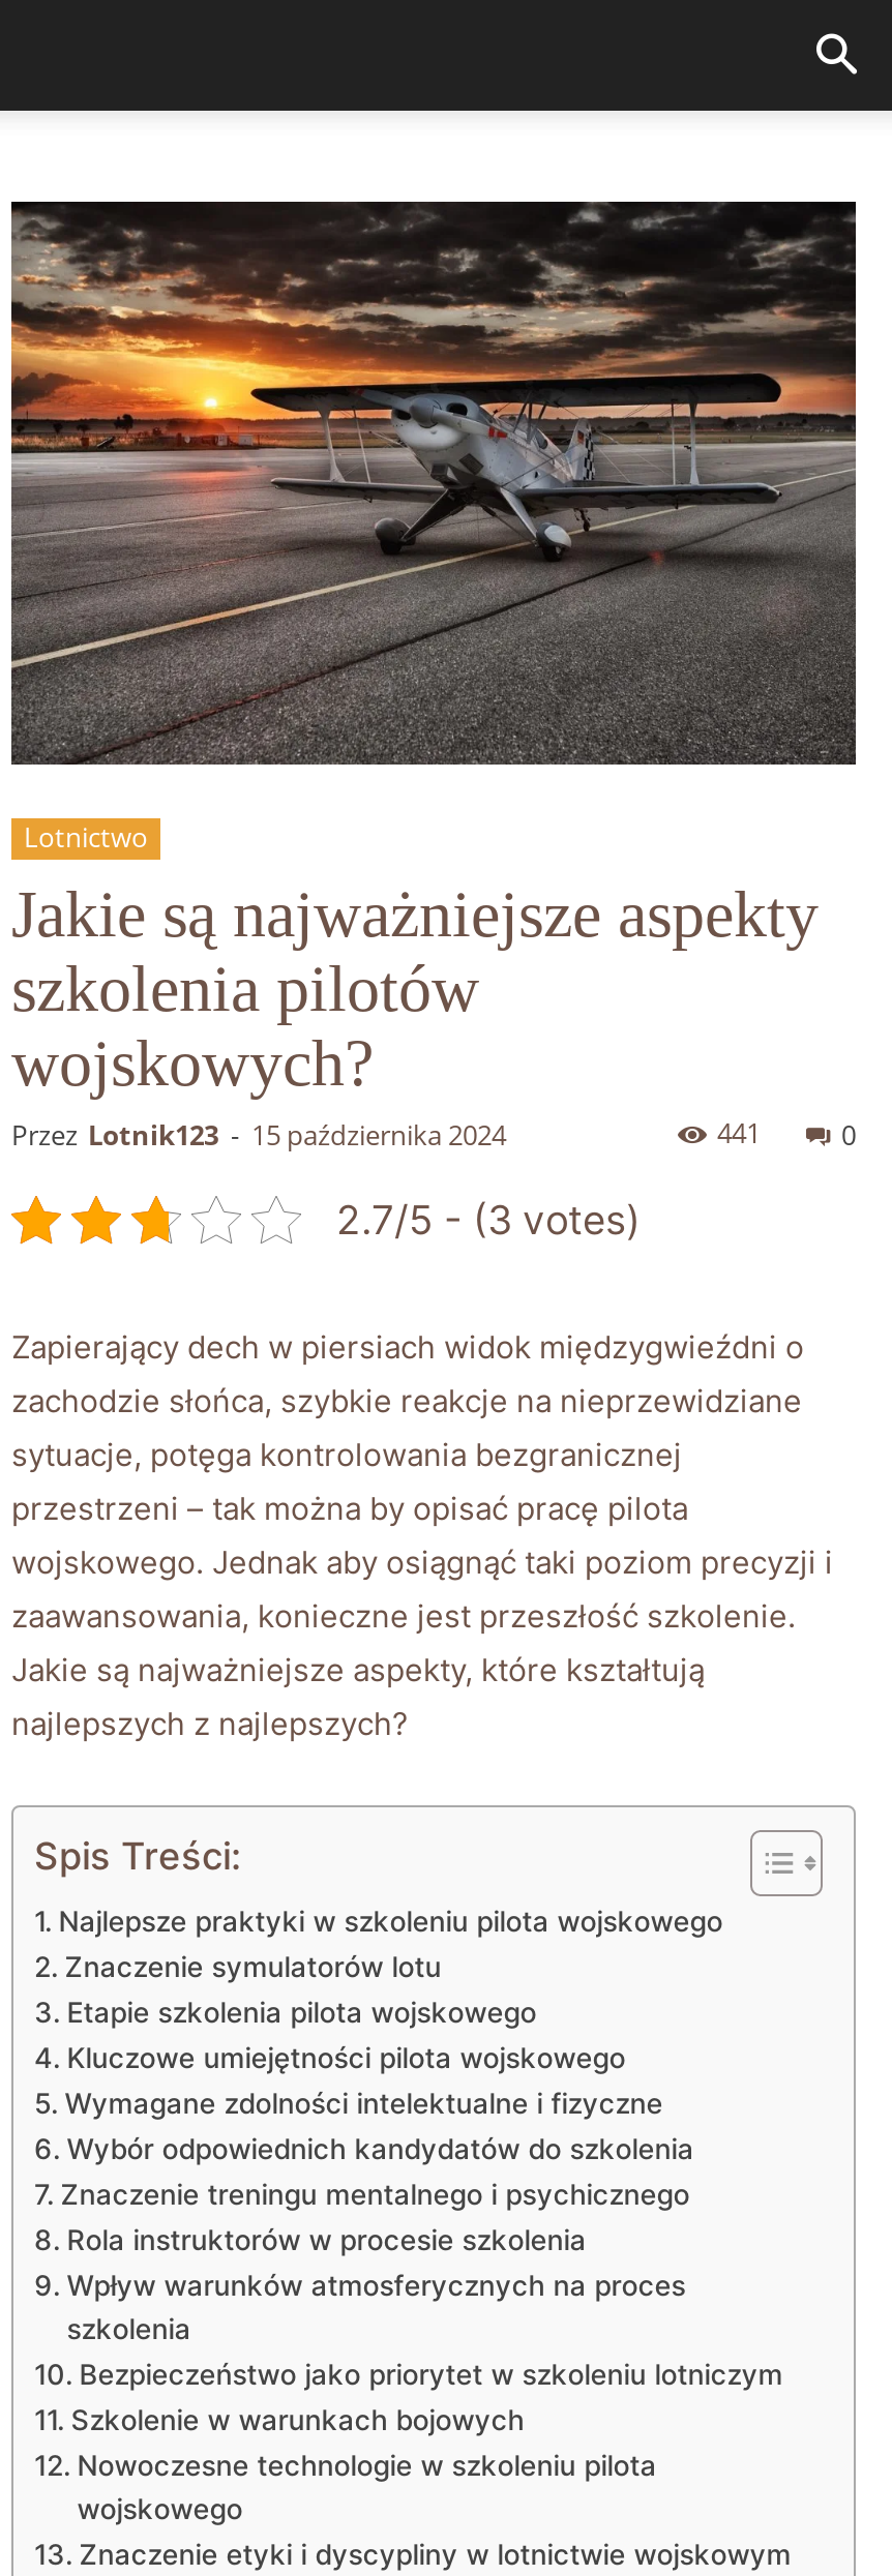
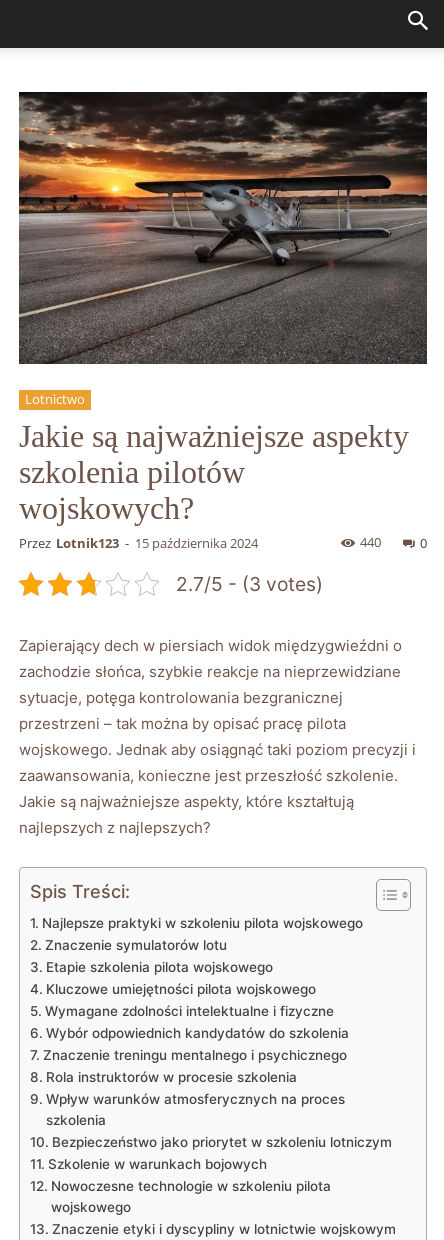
[717,1114,761,1151] 441 -> [360,533,381,551] 440

